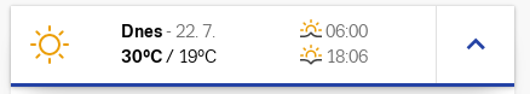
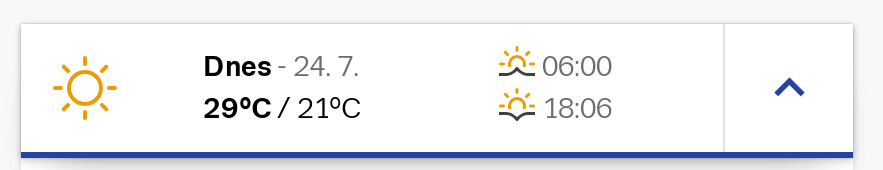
[121,22,215,41] Dnes - 22. 7. -> [203,50,359,82] Dnes - 24. 7.
[121,47,217,66] 30°C / 19°C -> [203,92,361,124] 29°C / 21°C

